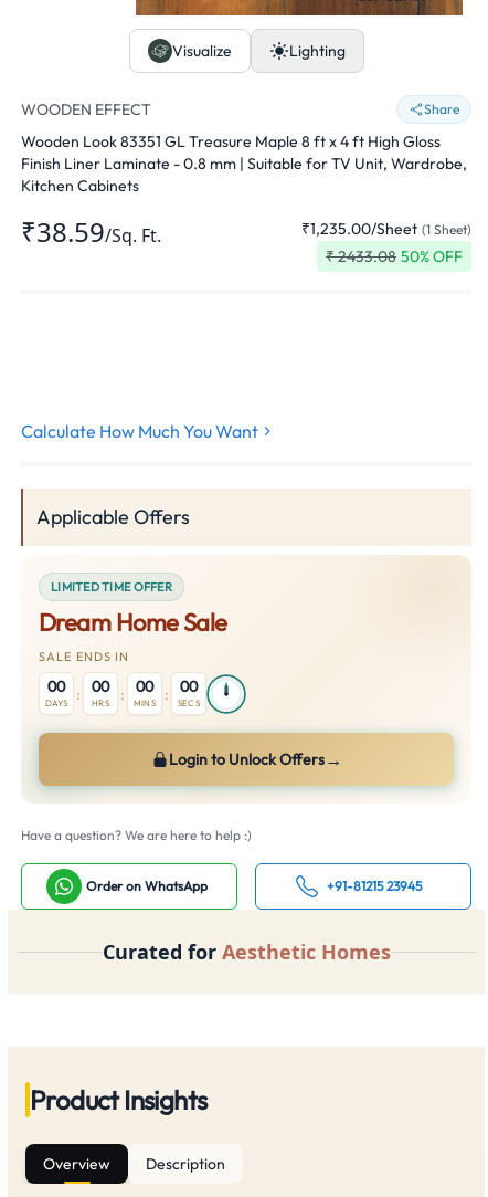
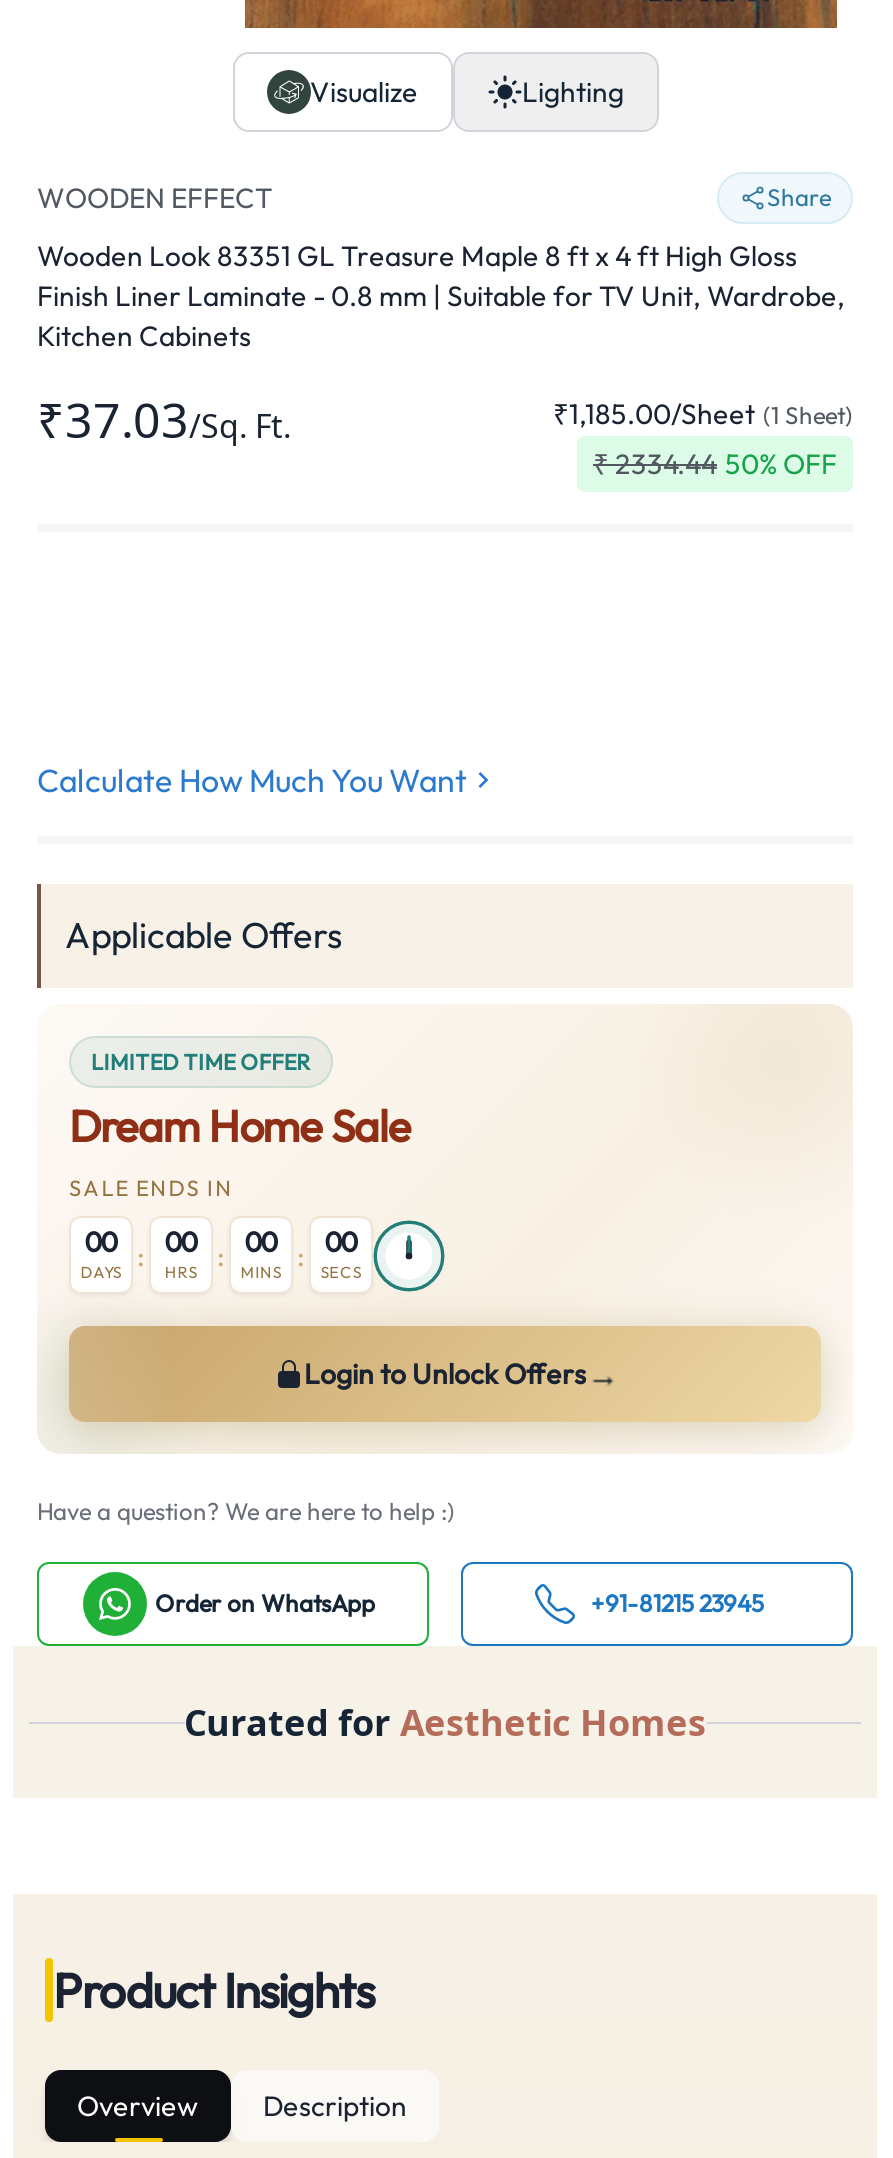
[21,213,161,250] ₹38.59/Sq. Ft. -> [37,386,291,452] ₹37.03/Sq. Ft.
[301,219,471,239] ₹1,235.00/Sheet (1 Sheet) -> [553,396,853,432] ₹1,185.00/Sheet (1 Sheet)
[326,246,463,266] ₹2433.08 50% OFF -> [593,446,837,482] ₹2334.44 50% OFF

